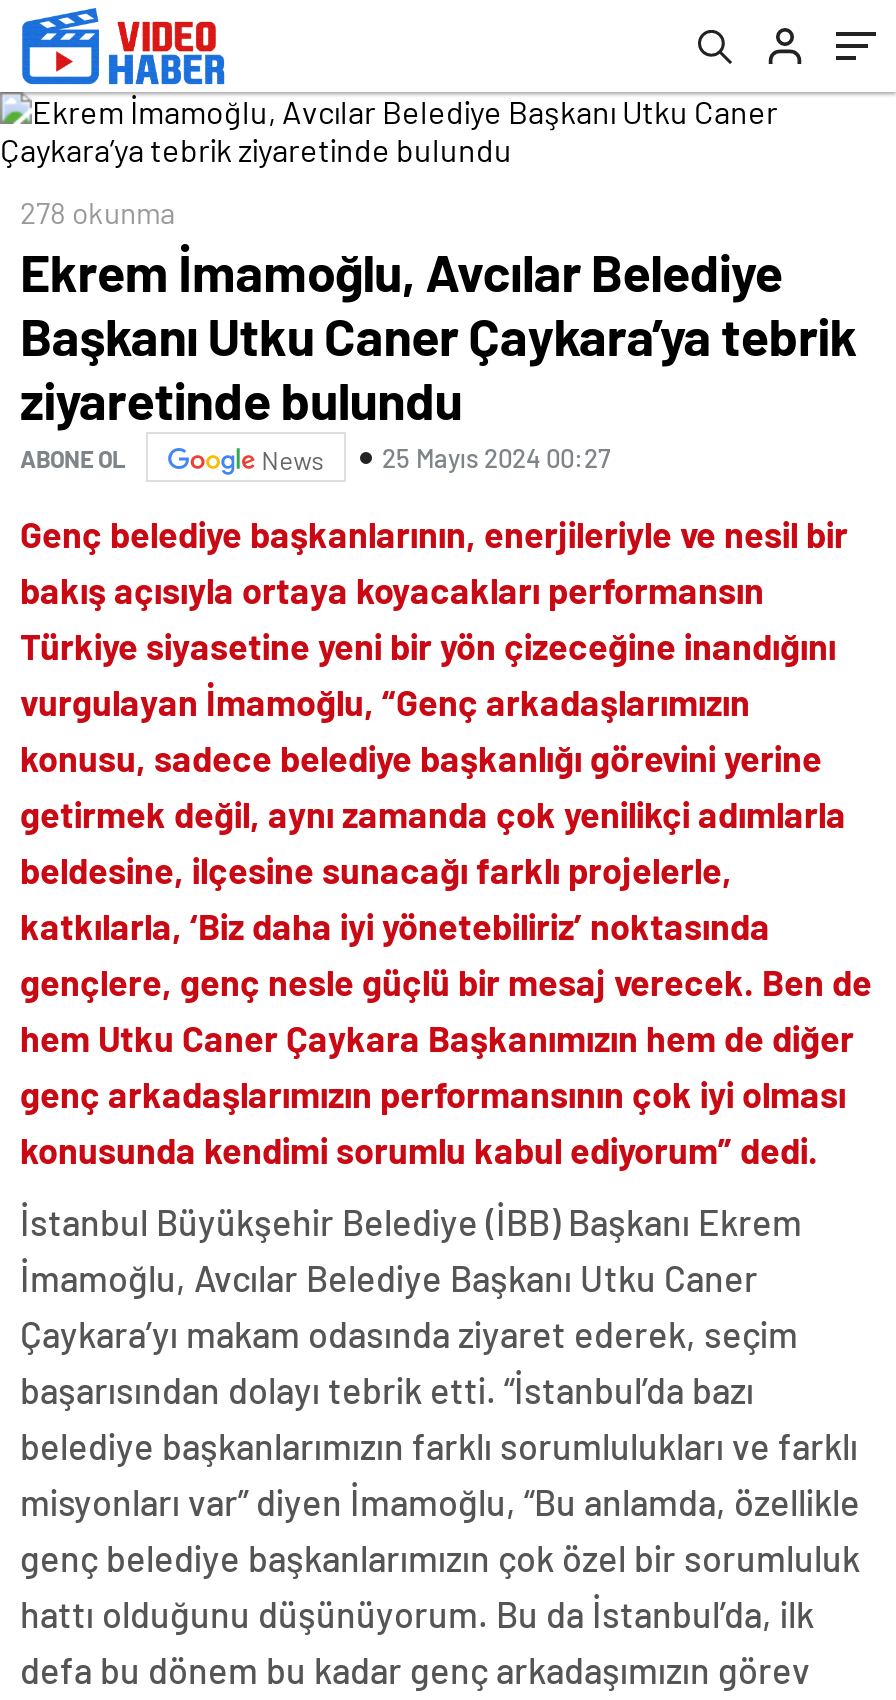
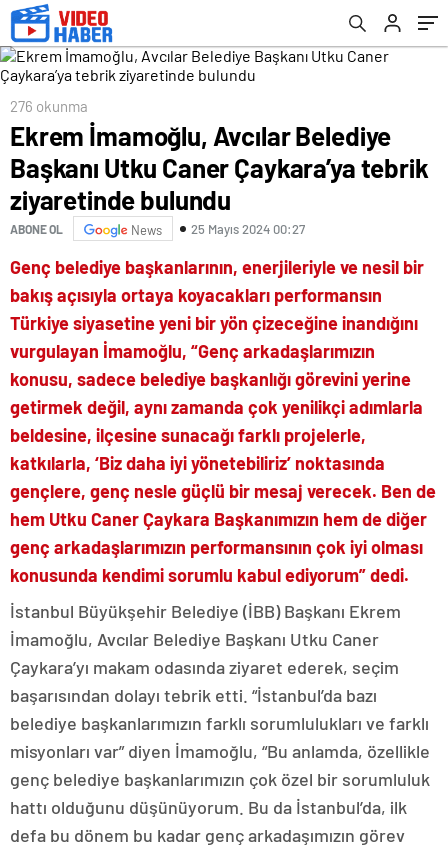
[20,194,176,230] 278 okunma -> [10,97,88,115] 276 okunma

